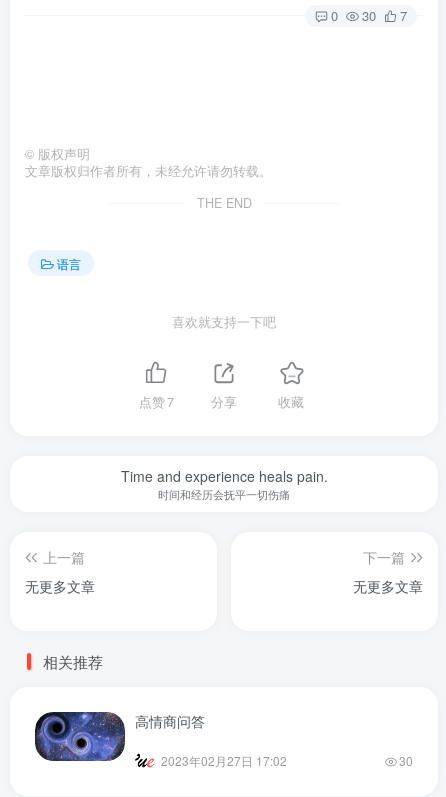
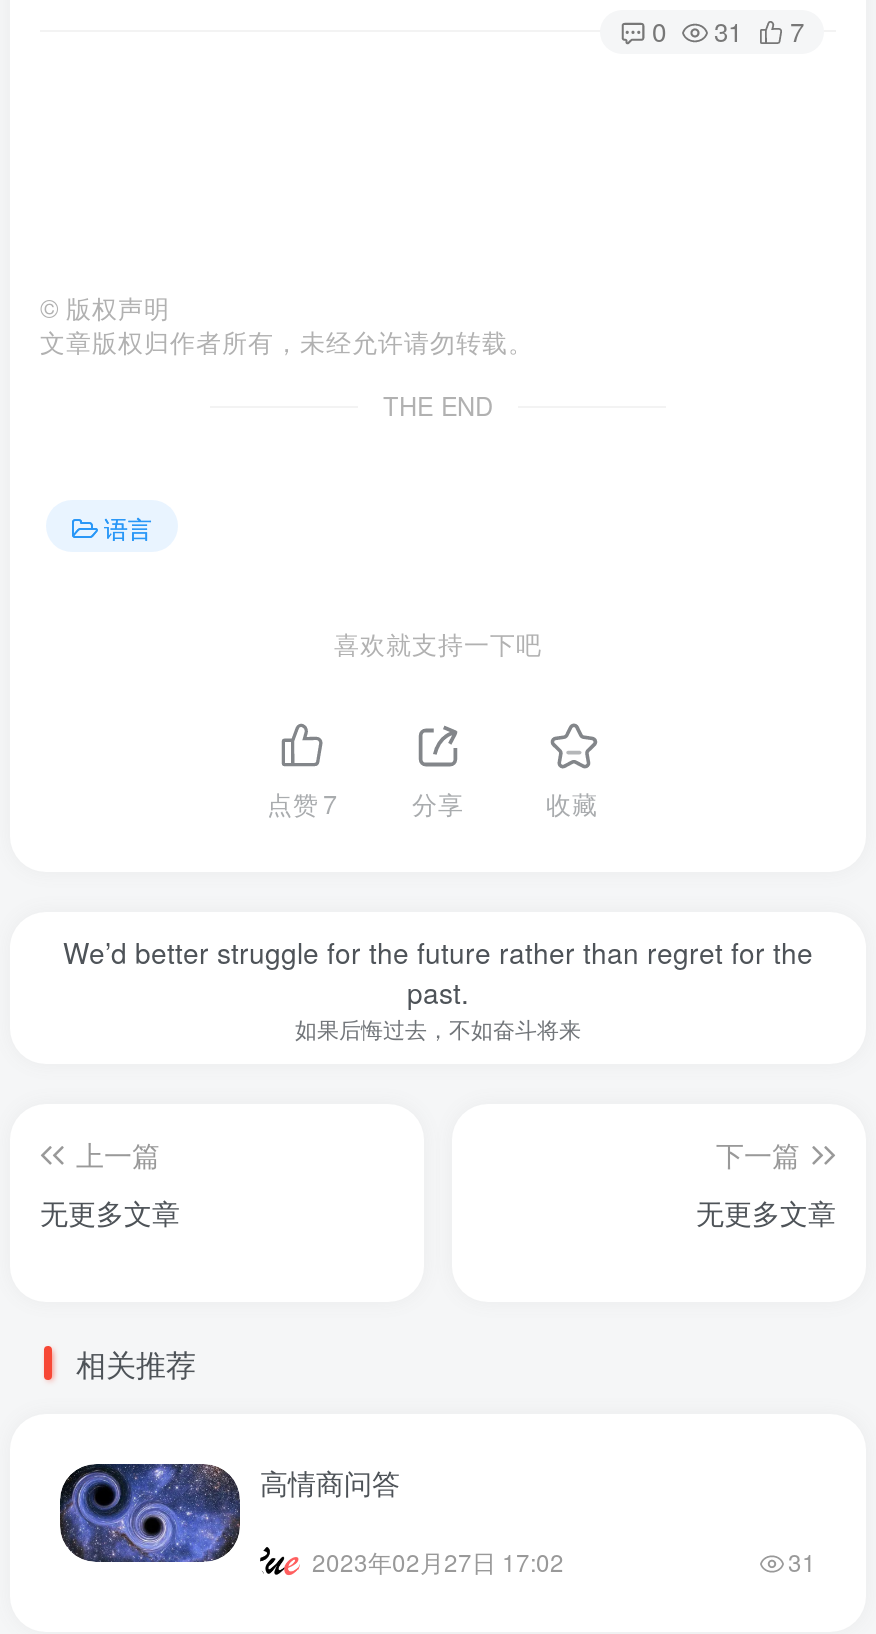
[331,6,407,25] 0 30 7 -> [652,12,804,50] 0 31 7
[120,466,327,502] Time and experience heals pain. | 时间和经历会抚平一切伤痛 -> [63,931,813,1043] We’d better struggle for the future rather than regret for the | past. | 如果后悔过去，不如奋斗将来
[399,752,413,769] 30 -> [788,1545,816,1579] 31

